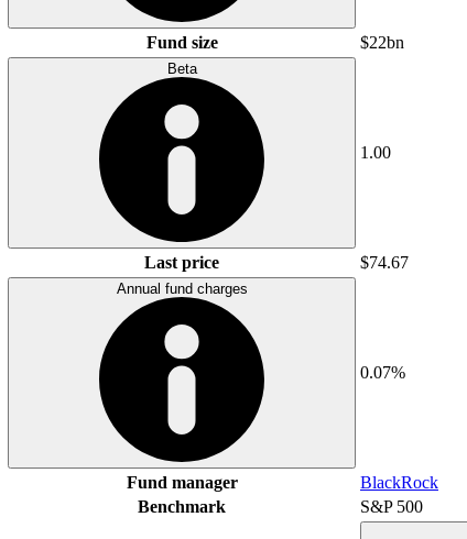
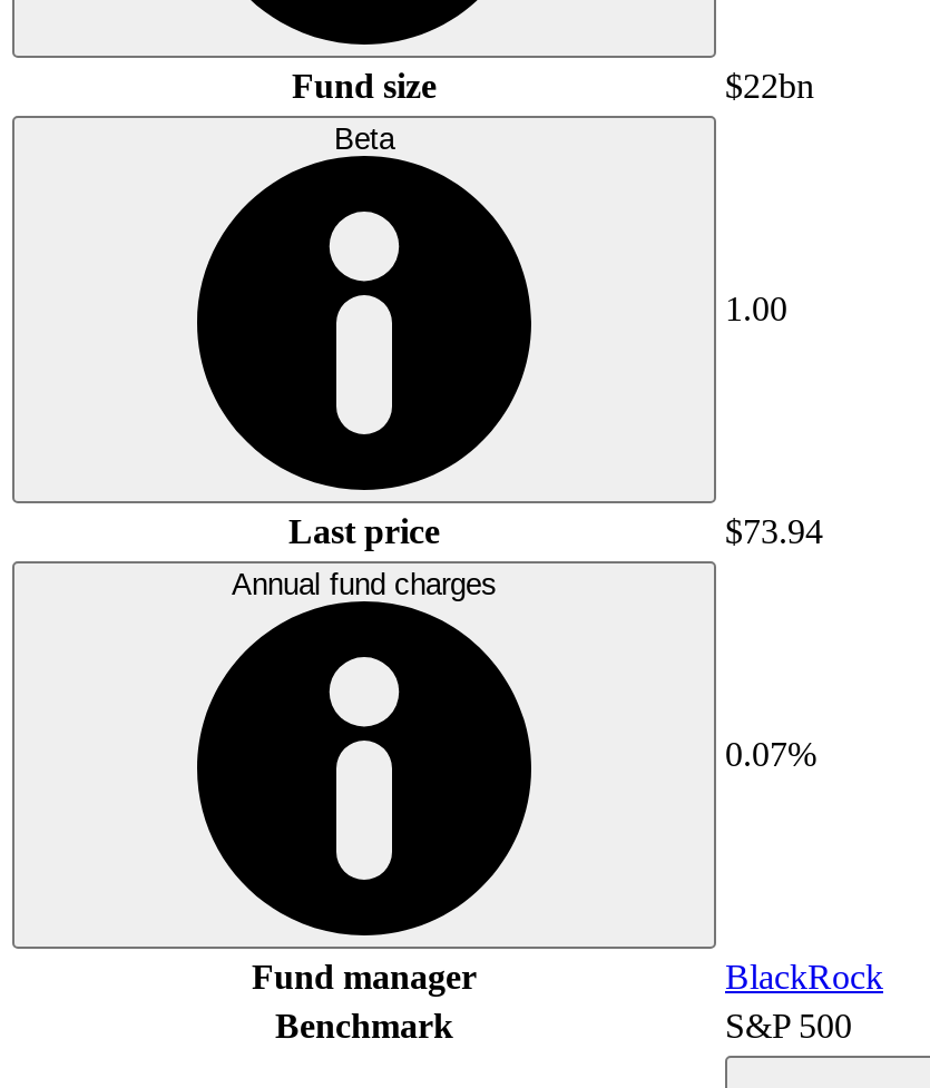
[360,253,409,271] $74.67 -> [725,511,823,549] $73.94

